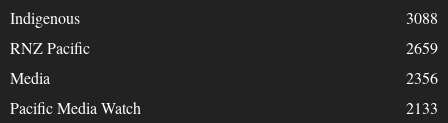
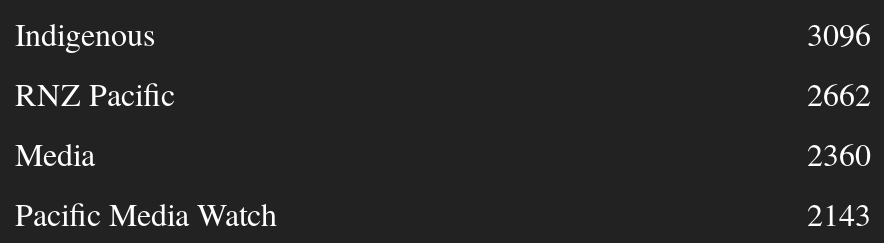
[406,7,438,28] 3088 -> [807,11,871,53] 3096
[406,37,438,58] 2659 -> [807,71,871,113] 2662
[406,67,438,88] 2356 -> [807,131,871,173] 2360
[406,97,438,118] 2133 -> [807,191,871,233] 2143

